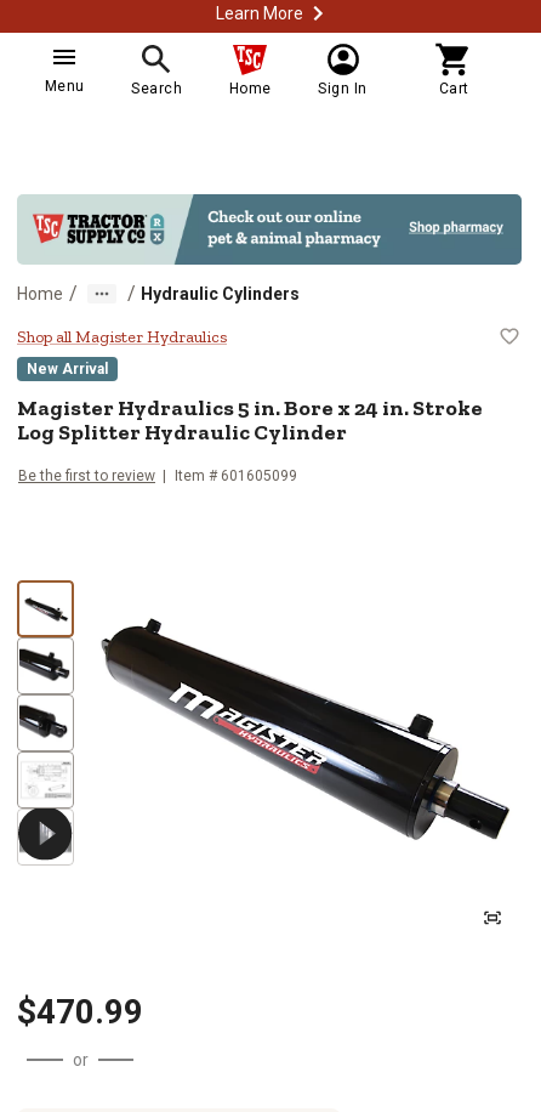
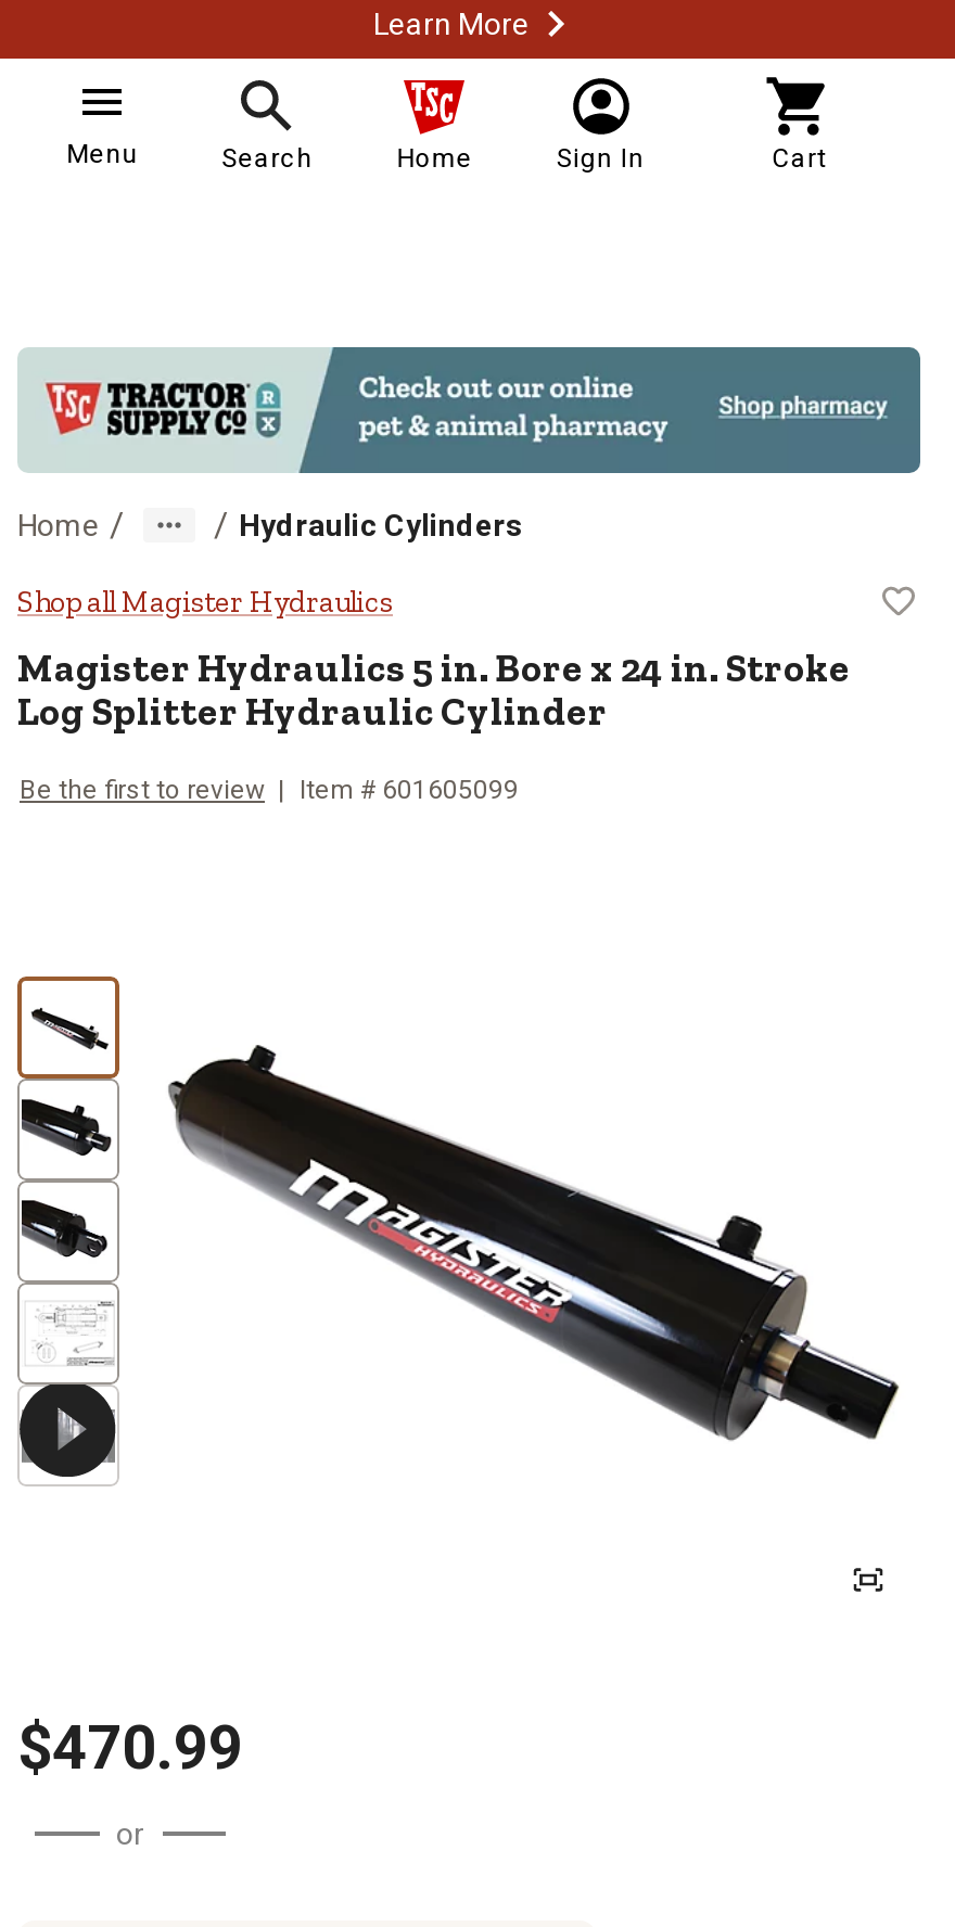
[27,360,108,377] New Arrival -> none

